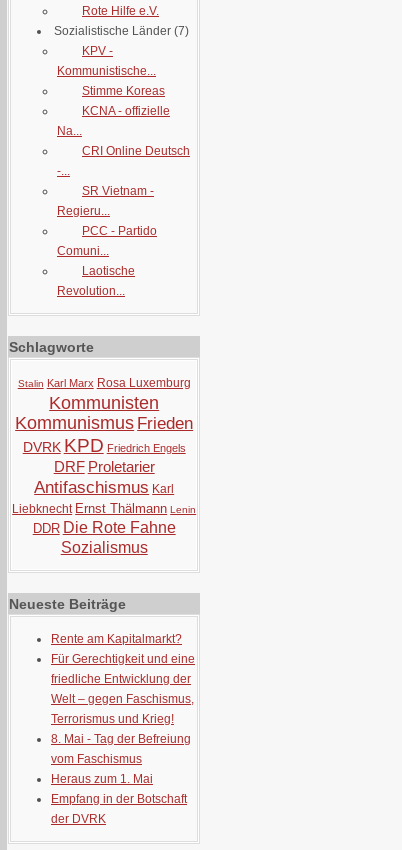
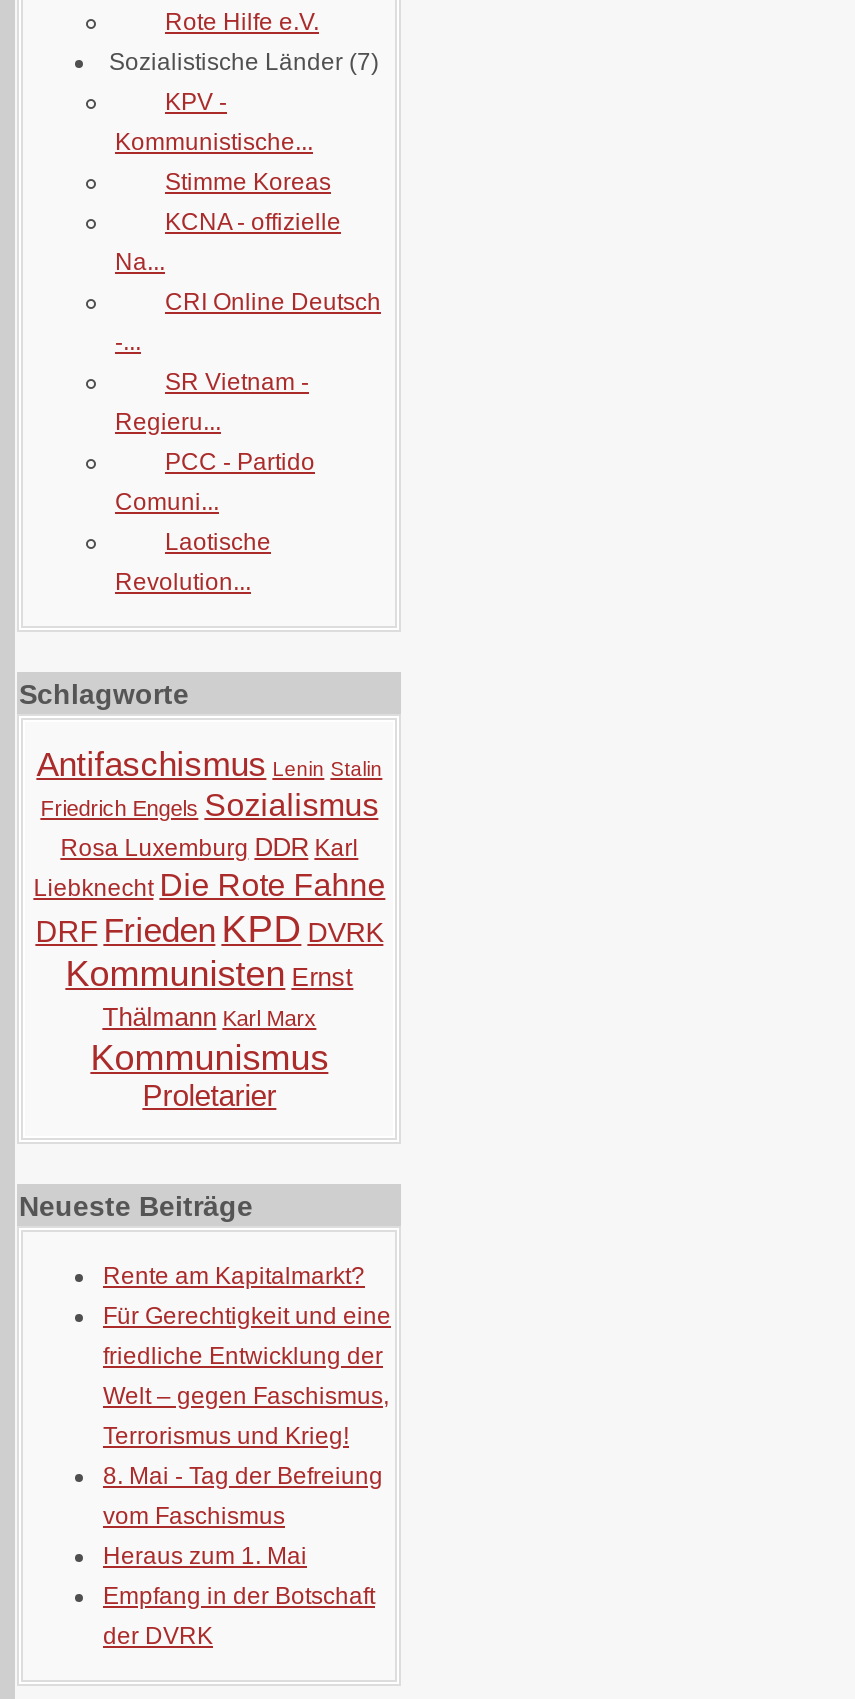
[12,376,196,556] Stalin Karl Marx Rosa Luxemburg | Kommunisten | Kommunismus Frieden | DVRK KPD Friedrich Engels | DRF Proletarier | Antifaschismus Karl | Liebknecht Ernst Thälmann Lenin | DDR Die Rote Fahne | Sozialismus -> [33,746,385,1112] Antifaschismus Lenin Stalin | Friedrich Engels Sozialismus | Rosa Luxemburg DDR Karl | Liebknecht Die Rote Fahne | DRF Frieden KPD DVRK | Kommunisten Ernst | Thälmann Karl Marx | Kommunismus | Proletarier

